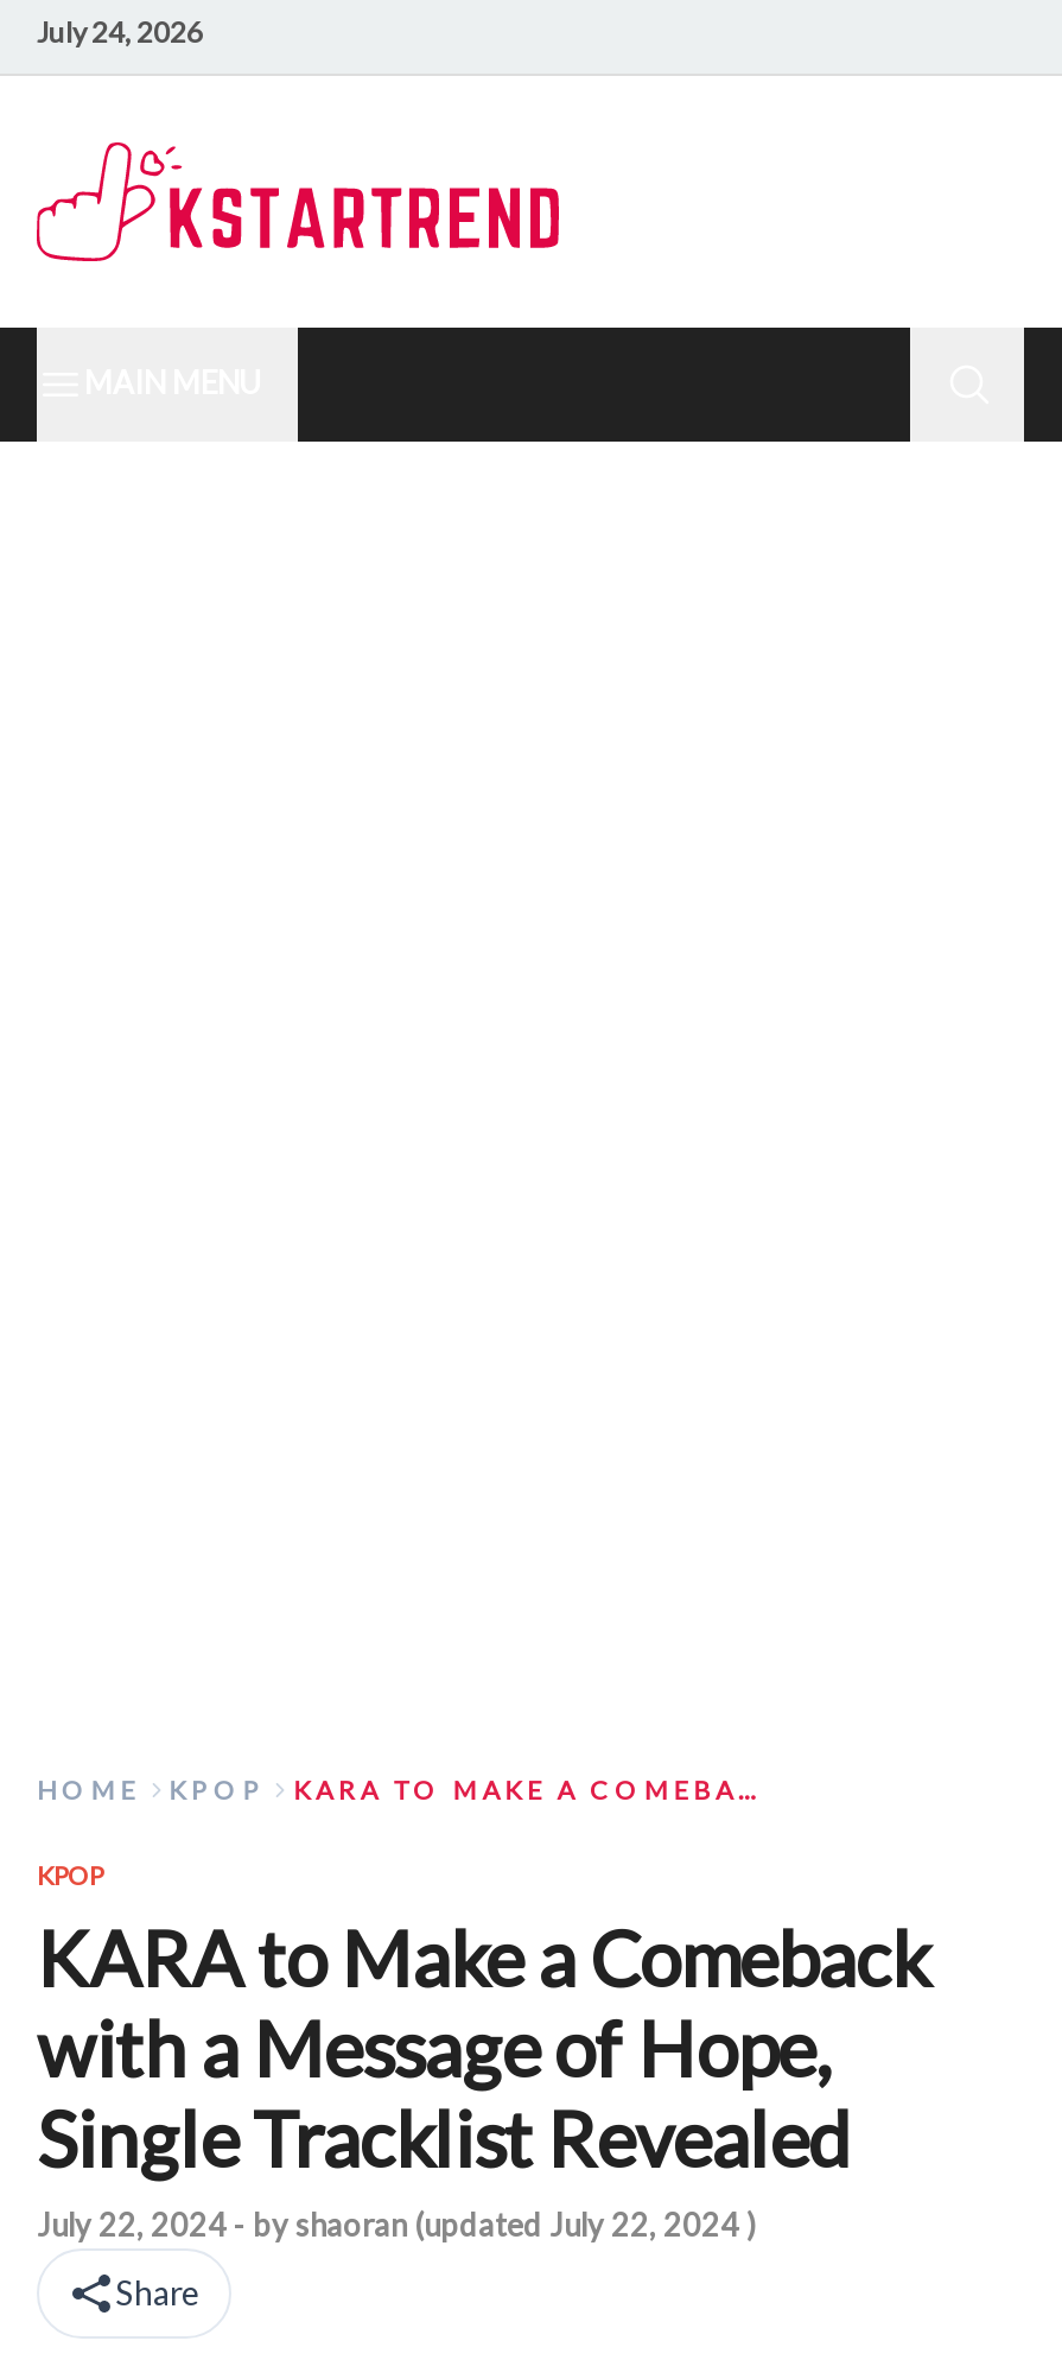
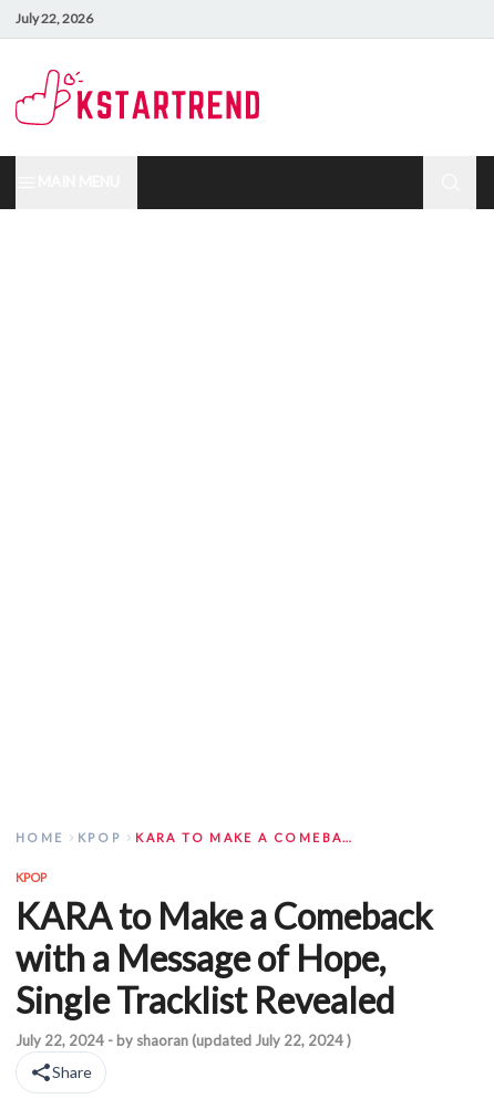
[37,13,203,49] July 24, 2026 -> [16,9,93,26] July 22, 2026

